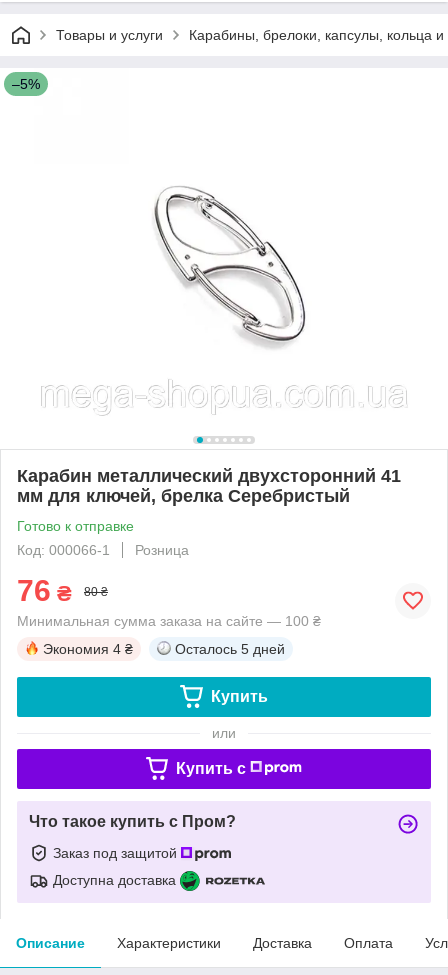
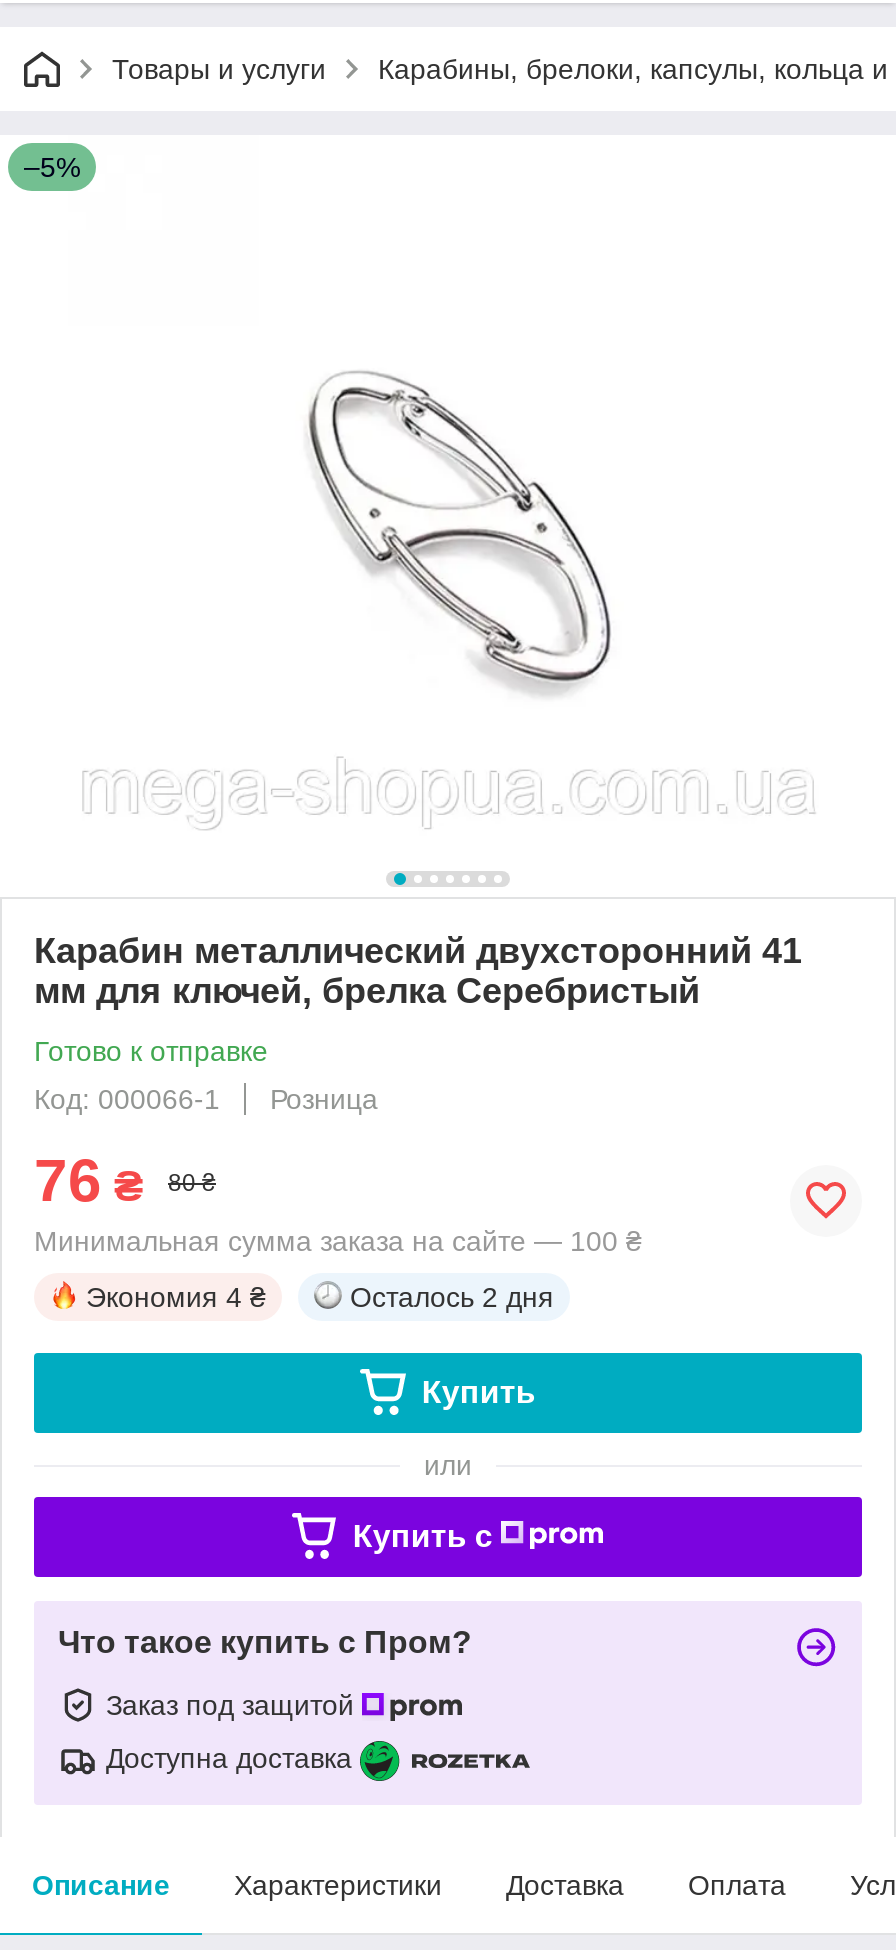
[175,641,285,657] Осталось 5 дней -> [350,1281,554,1313] Осталось 2 дня

